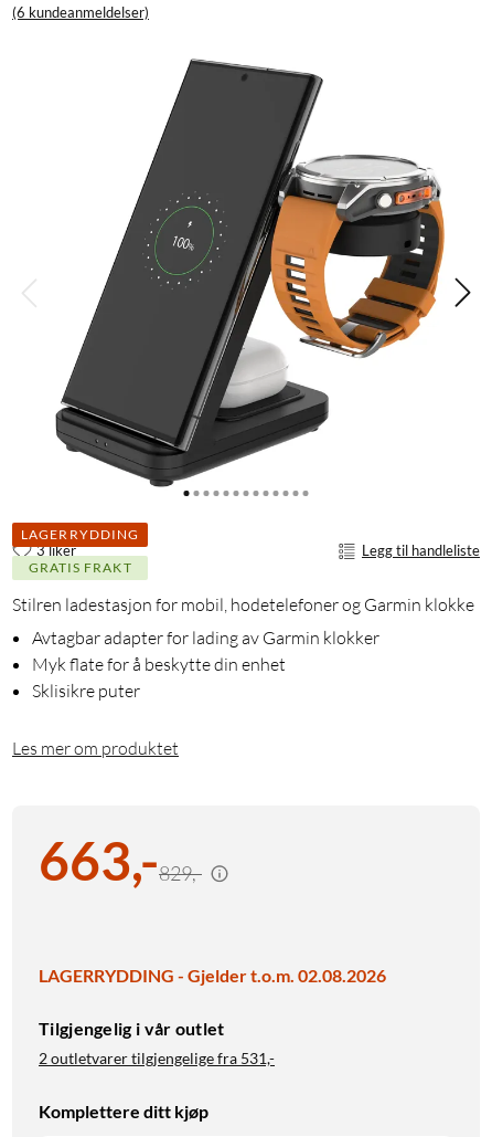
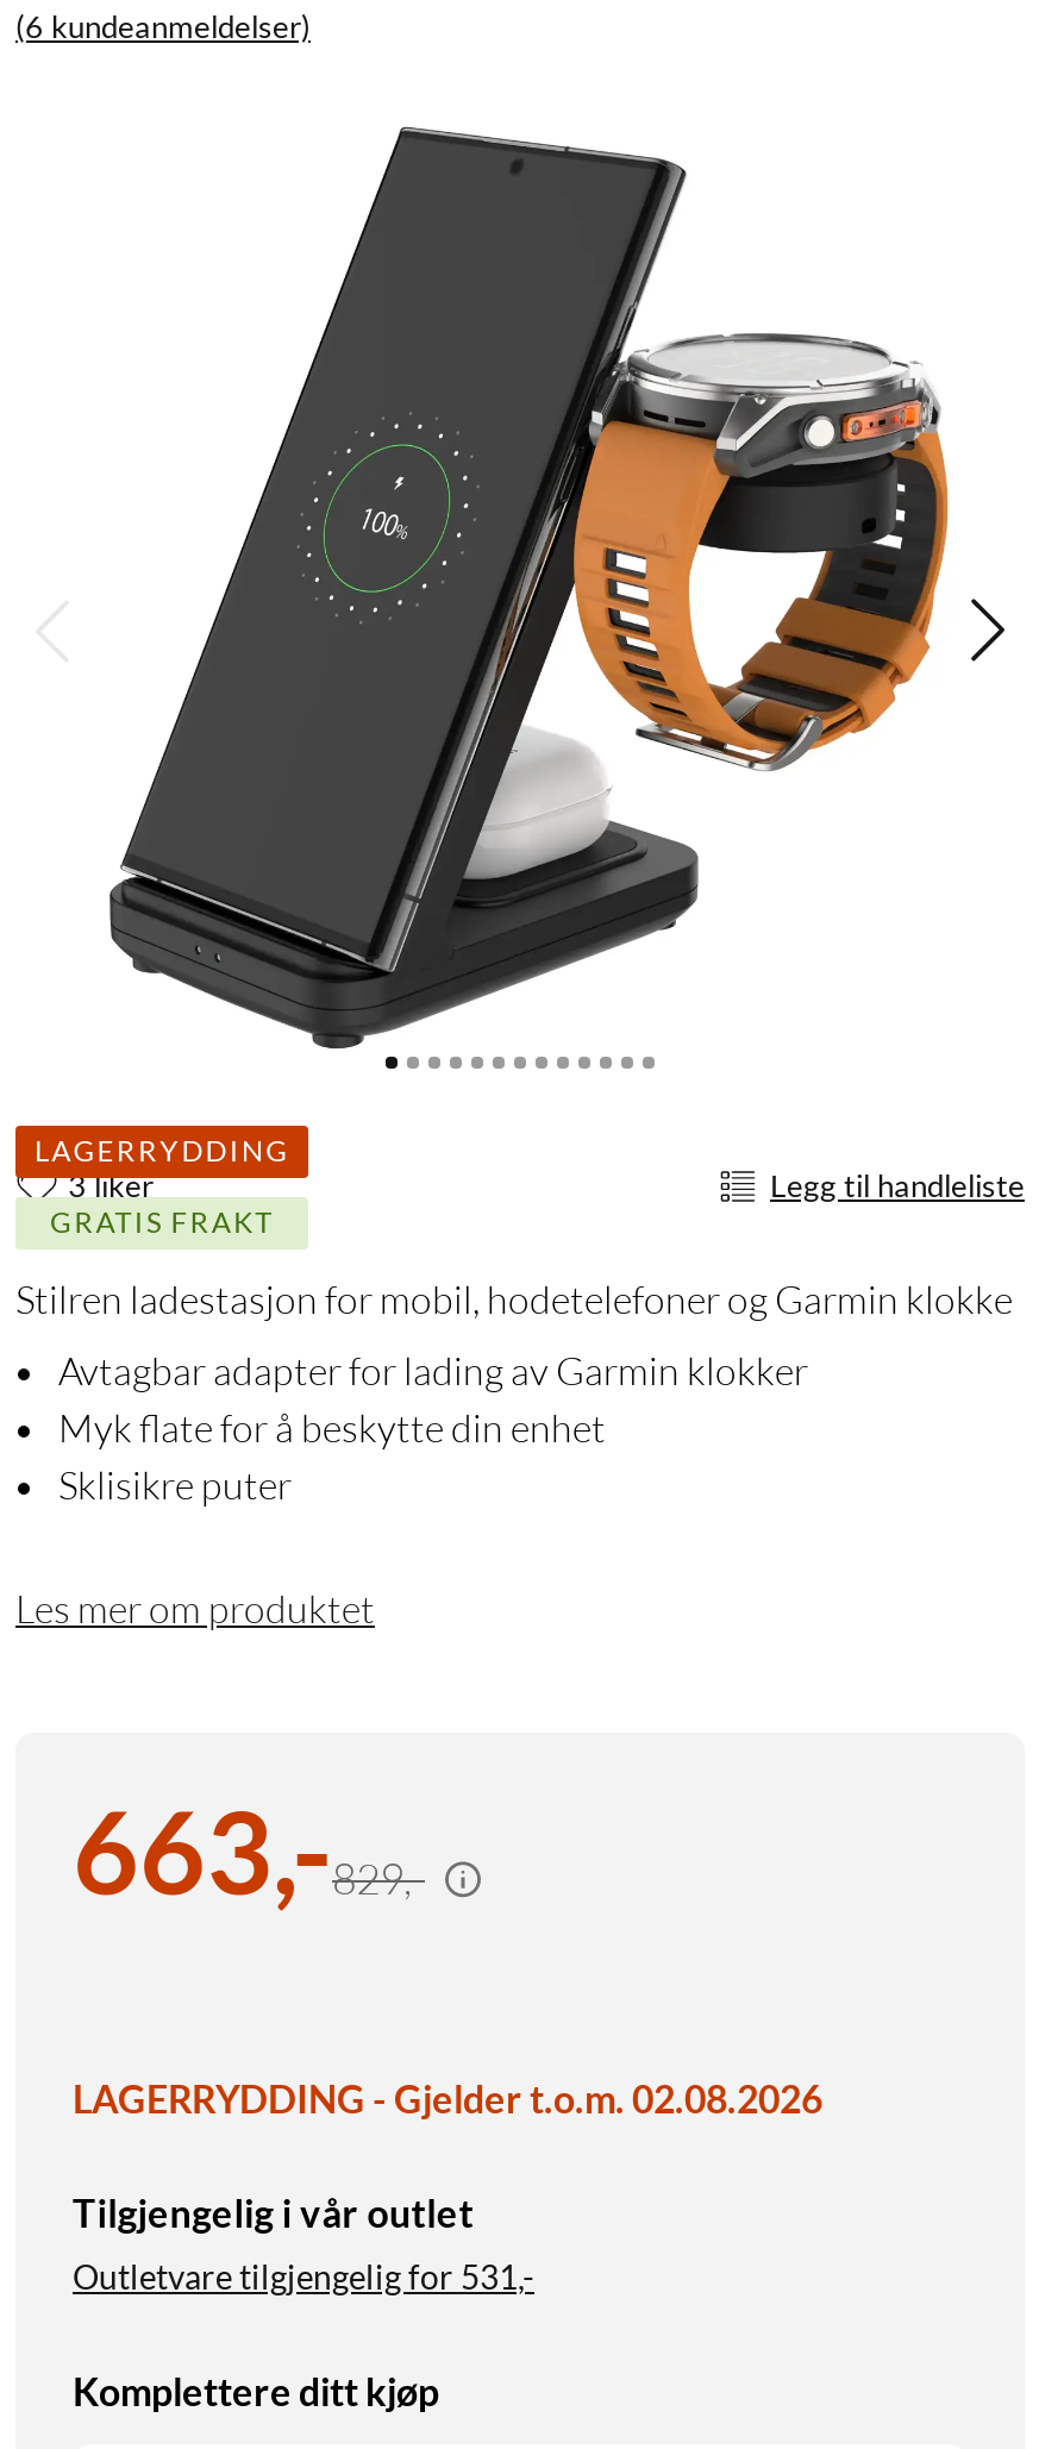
[39,1048,275,1067] 2 outletvarer tilgjengelige fra 531,- -> [73,2257,534,2298] Outletvare tilgjengelig for 531,-

